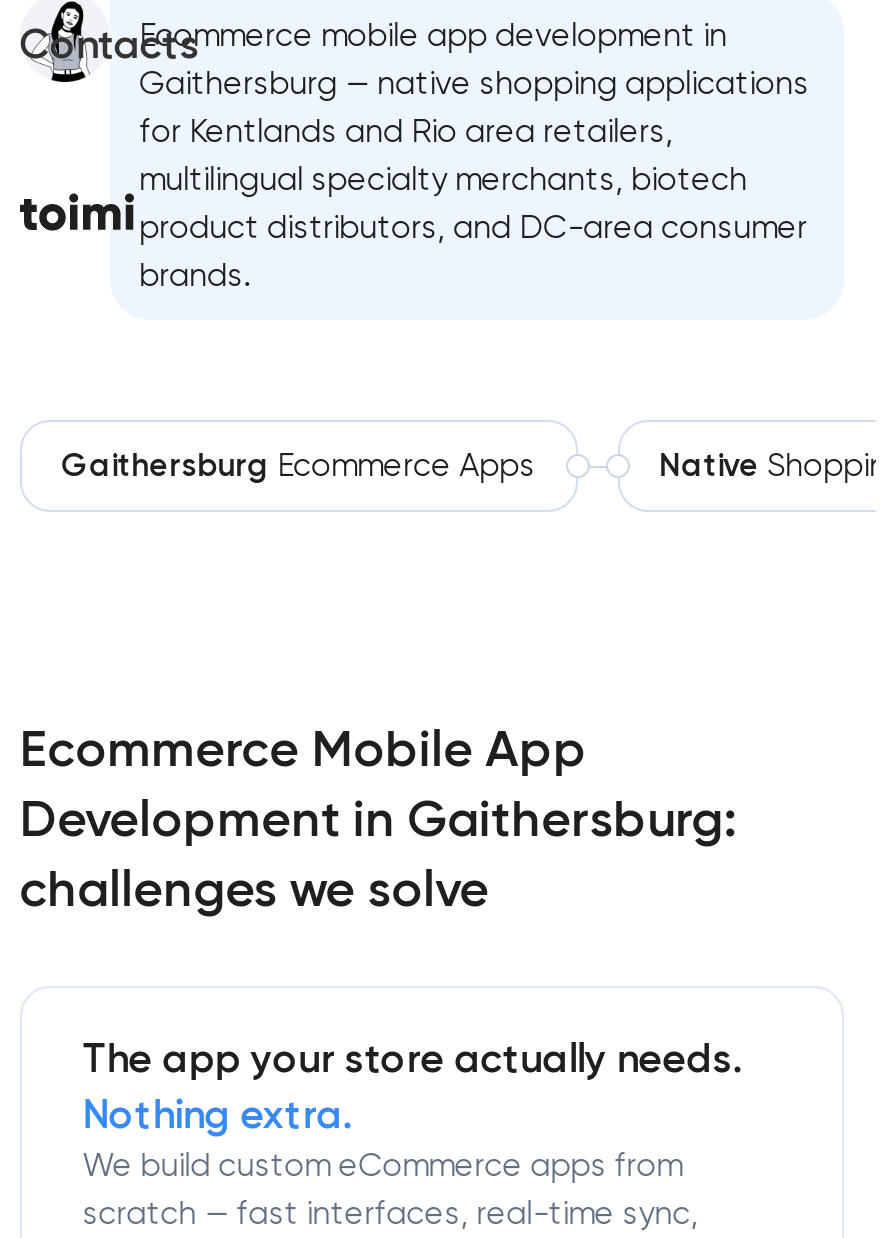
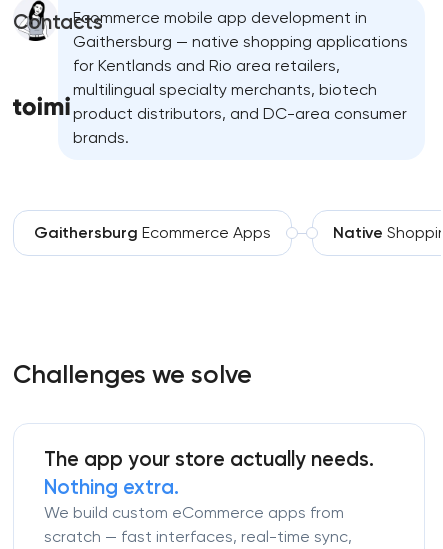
[19,719,735,919] Ecommerce Mobile App | Development in Gaithersburg: | challenges we solve -> [13,359,252,389] Challenges we solve

